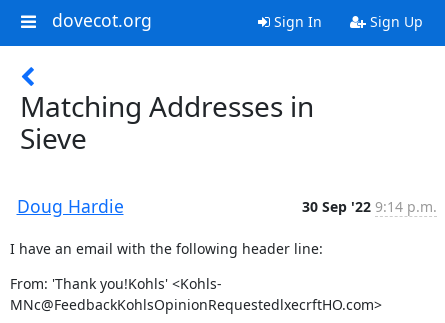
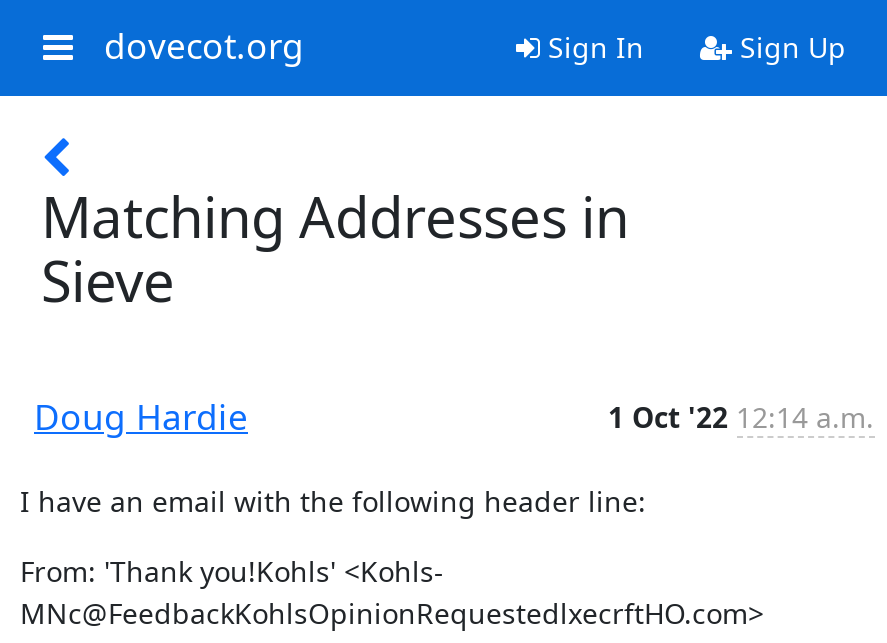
[301,197,436,216] 30 Sep '22 9:14 p.m. -> [608,398,874,436] 1 Oct '22 12:14 a.m.

